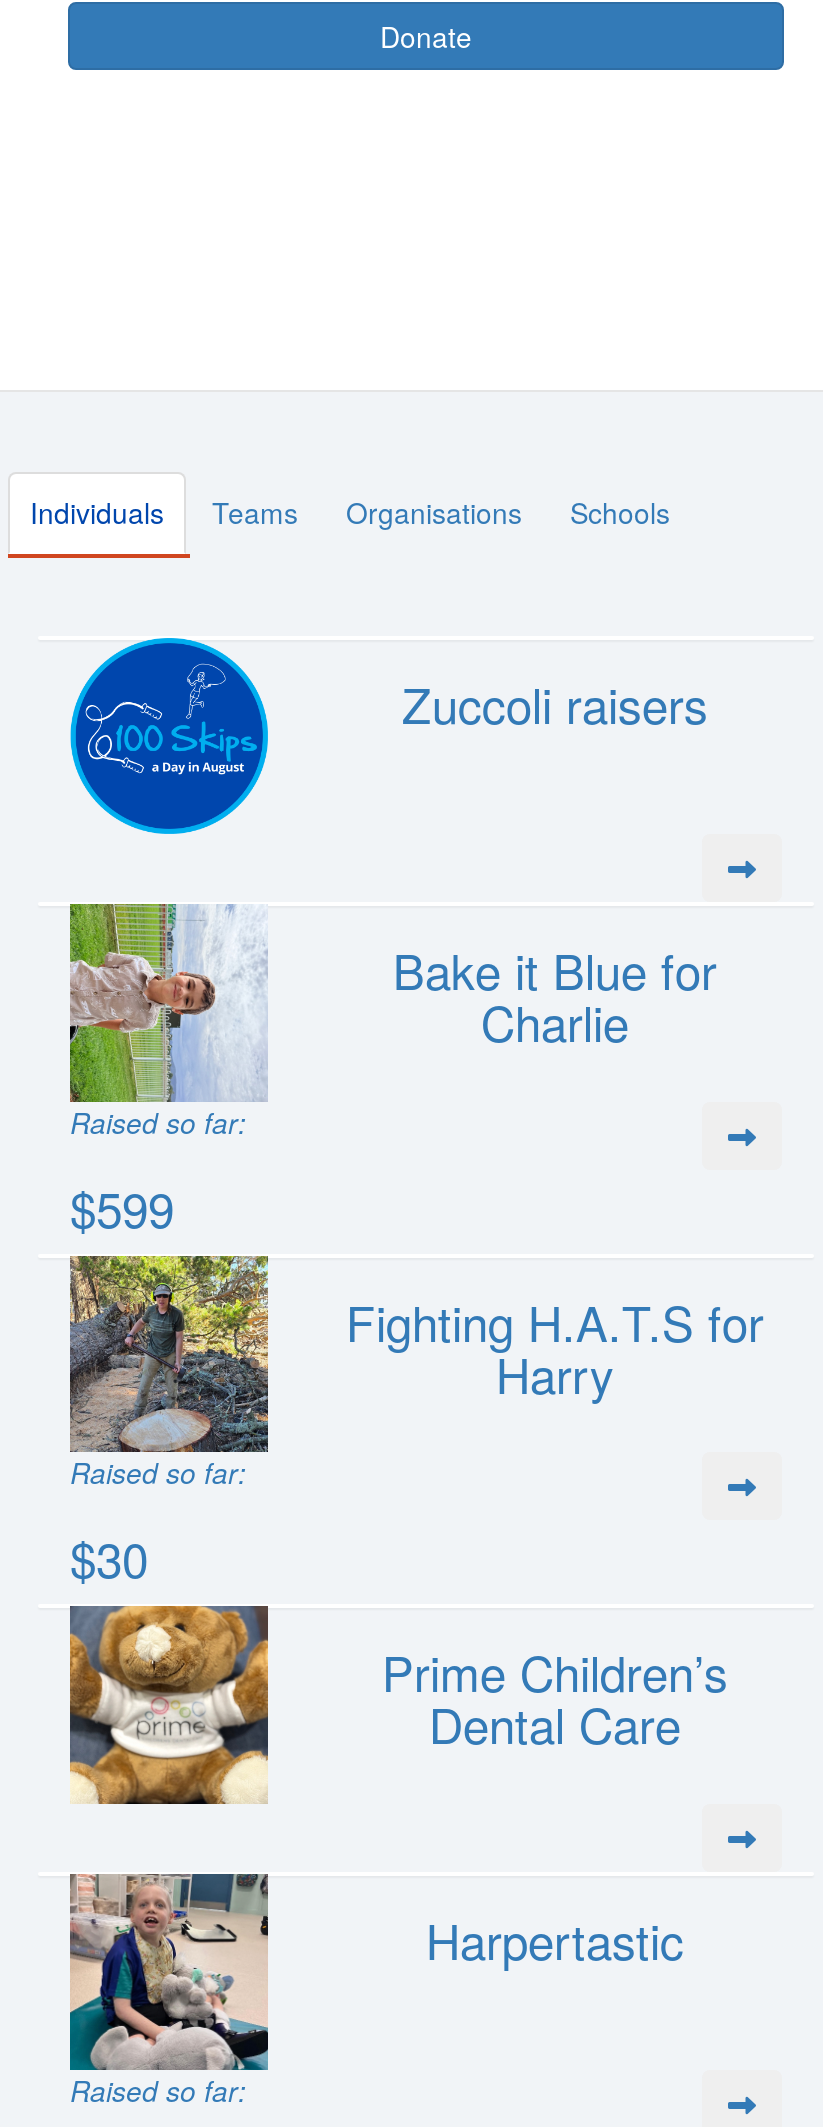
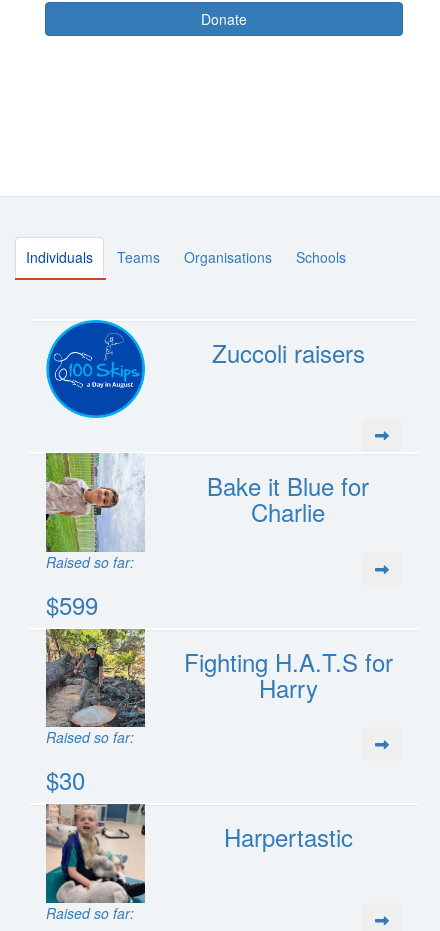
[68,1604,270,1806] [image] -> none
[382,1636,728,1758] Prime Children’s | Dental Care -> none

